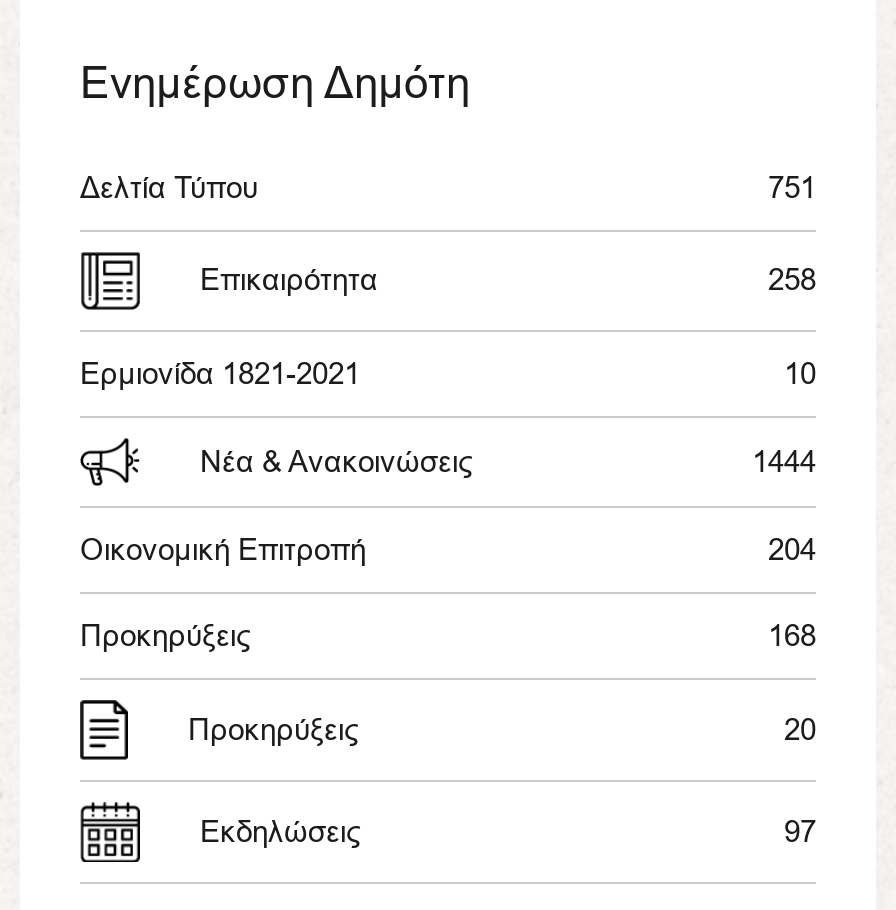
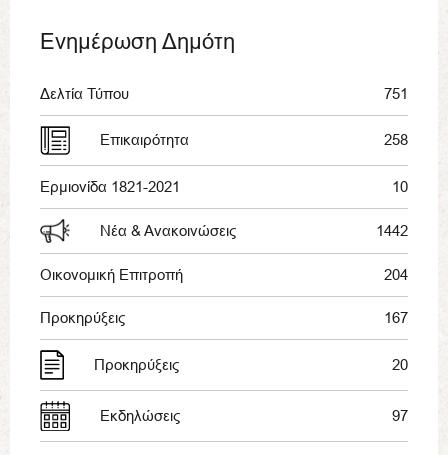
[752,444,816,478] 1444 -> [376,222,408,239] 1442
[768,619,816,653] 168 -> [384,309,408,326] 167

